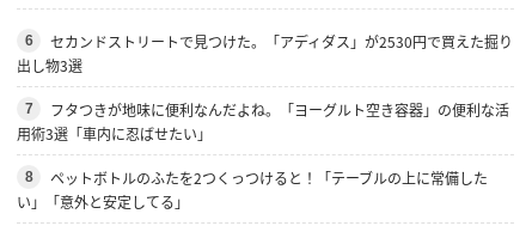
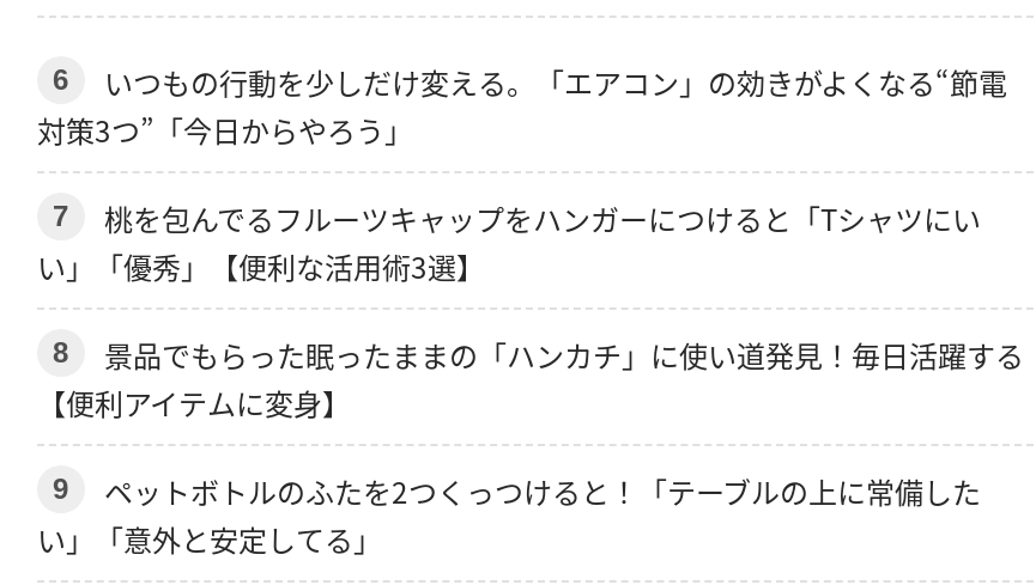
[17,32,513,76] セカンドストリートで見つけた。「アディダス」が2530円で買えた掘り | 出し物3選 -> [37,62,1007,151] いつもの行動を少しだけ変える。「エアコン」の効きがよくなる“節電 | 対策3つ”「今日からやろう」
[17,100,509,144] フタつきが地味に便利なんだよね。「ヨーグルト空き容器」の便利な活 | 用術3選「車内に忍ばせたい」 -> [37,199,981,287] 桃を包んでるフルーツキャップをハンガーにつけると「Tシャツにい | い」「優秀」【便利な活用術3選】
none -> [37,335,1024,507] 景品でもらった眠ったままの「ハンカチ」に使い道発見！毎日活躍する | 【便利アイテムに変身】 | 9

